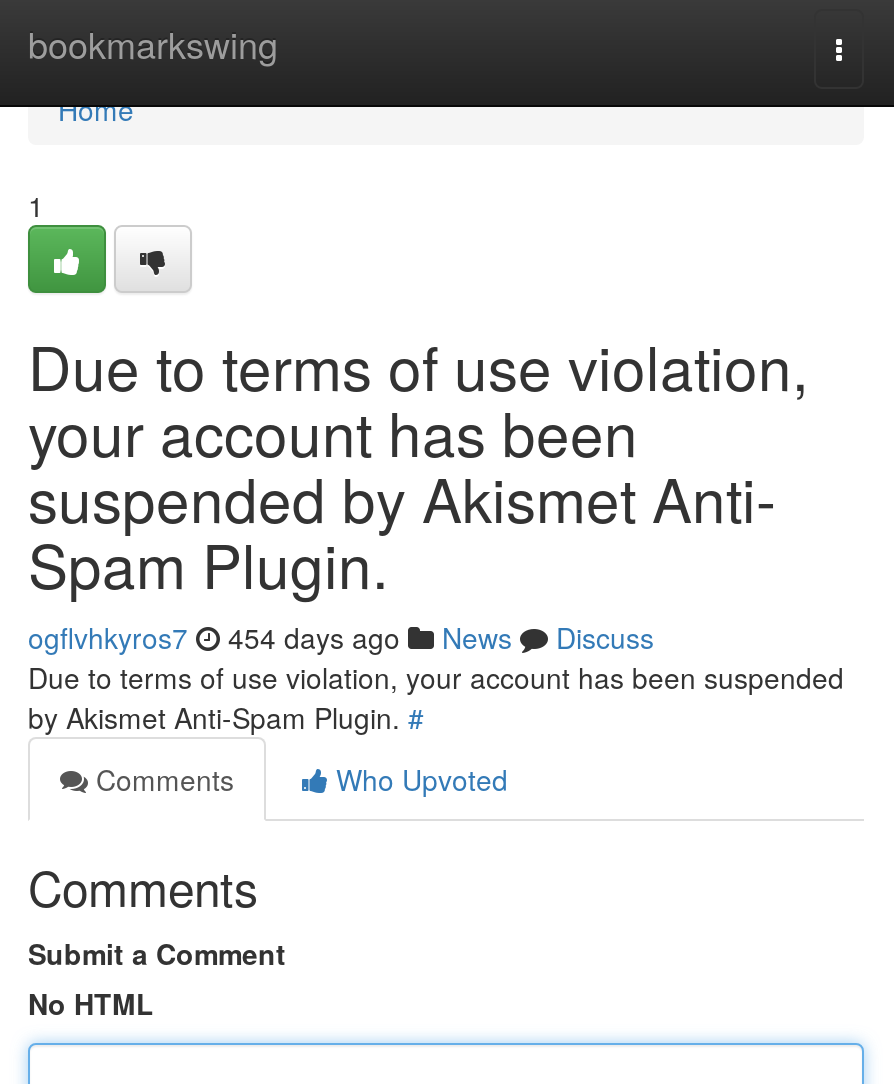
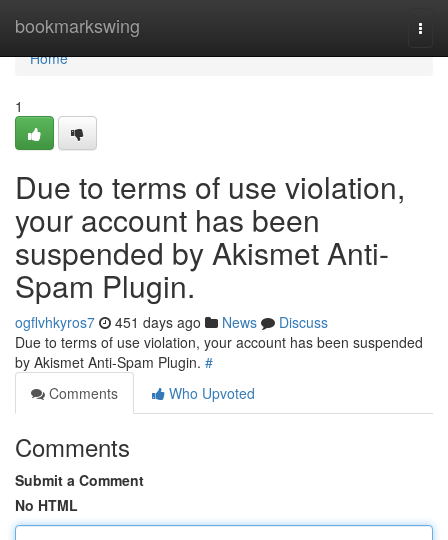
[28,617,654,657] ogflvhkyros7 454 days ago News Discuss -> [15,312,328,332] ogflvhkyros7 451 days ago News Discuss

